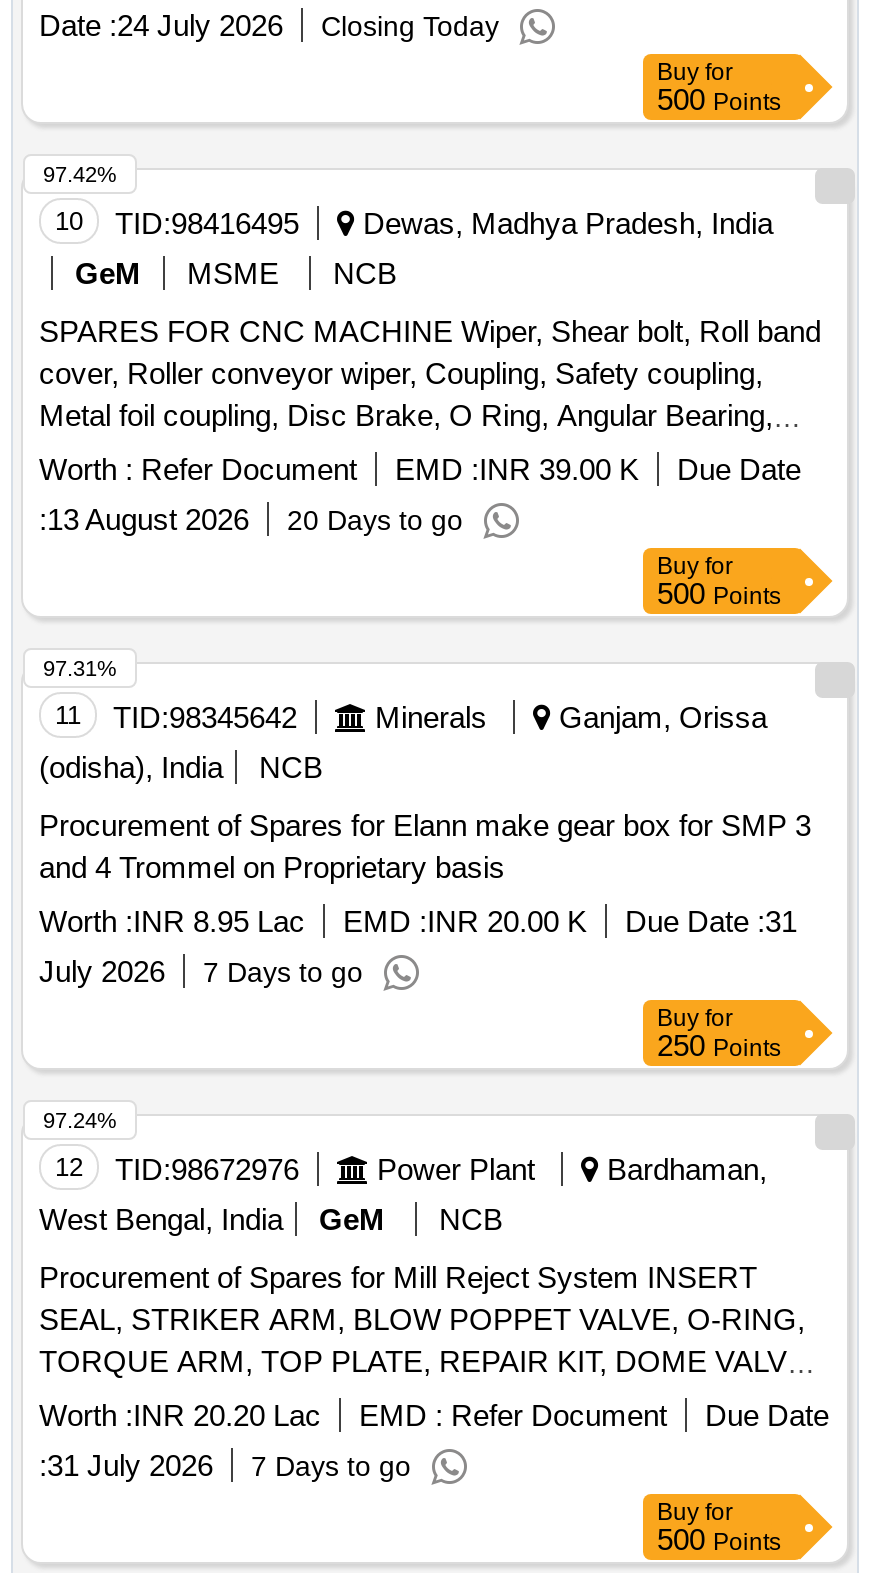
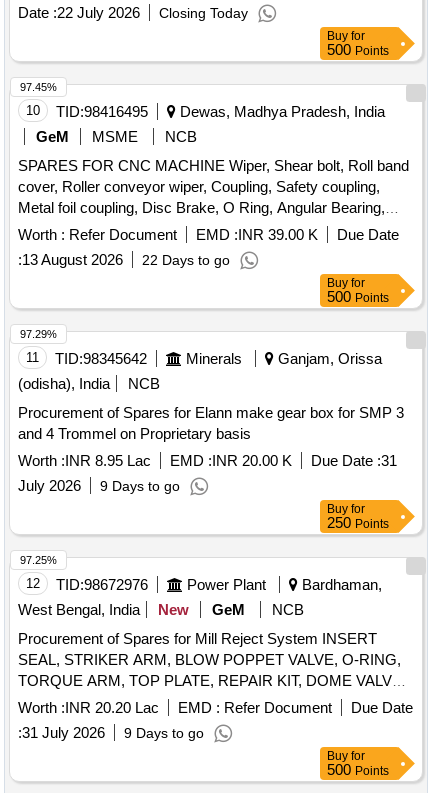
[39,8,499,42] Date : 24 July 2026 Closing Today -> [18,4,248,21] Date : 22 July 2026 Closing Today
[43,162,117,186] 97.42% -> [20,81,57,93] 97.45%
[39,502,463,536] :13 August 2026 20 Days to go -> [18,251,230,268] :13 August 2026 22 Days to go
[43,656,117,680] 97.31% -> [20,328,57,340] 97.29%
[39,954,363,988] July 2026 7 Days to go -> [18,477,180,494] July 2026 9 Days to go
[43,1108,117,1132] 97.24% -> [20,554,57,566] 97.25%
none -> [158,601,189,618] New
[39,1448,411,1482] :31 July 2026 7 Days to go -> [18,724,204,741] :31 July 2026 9 Days to go

